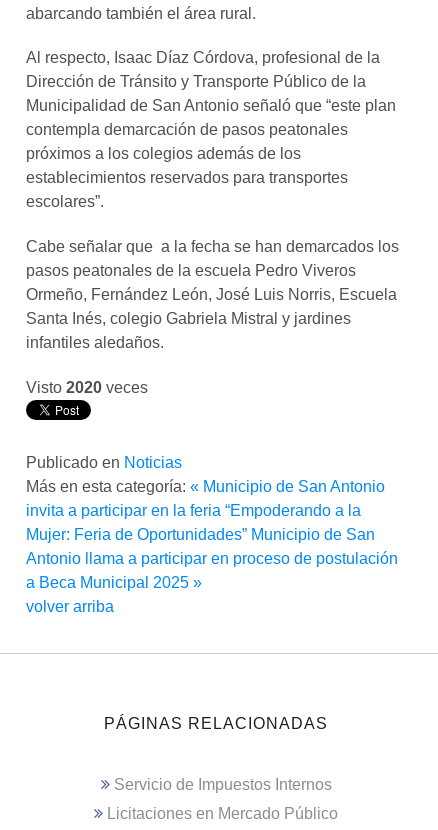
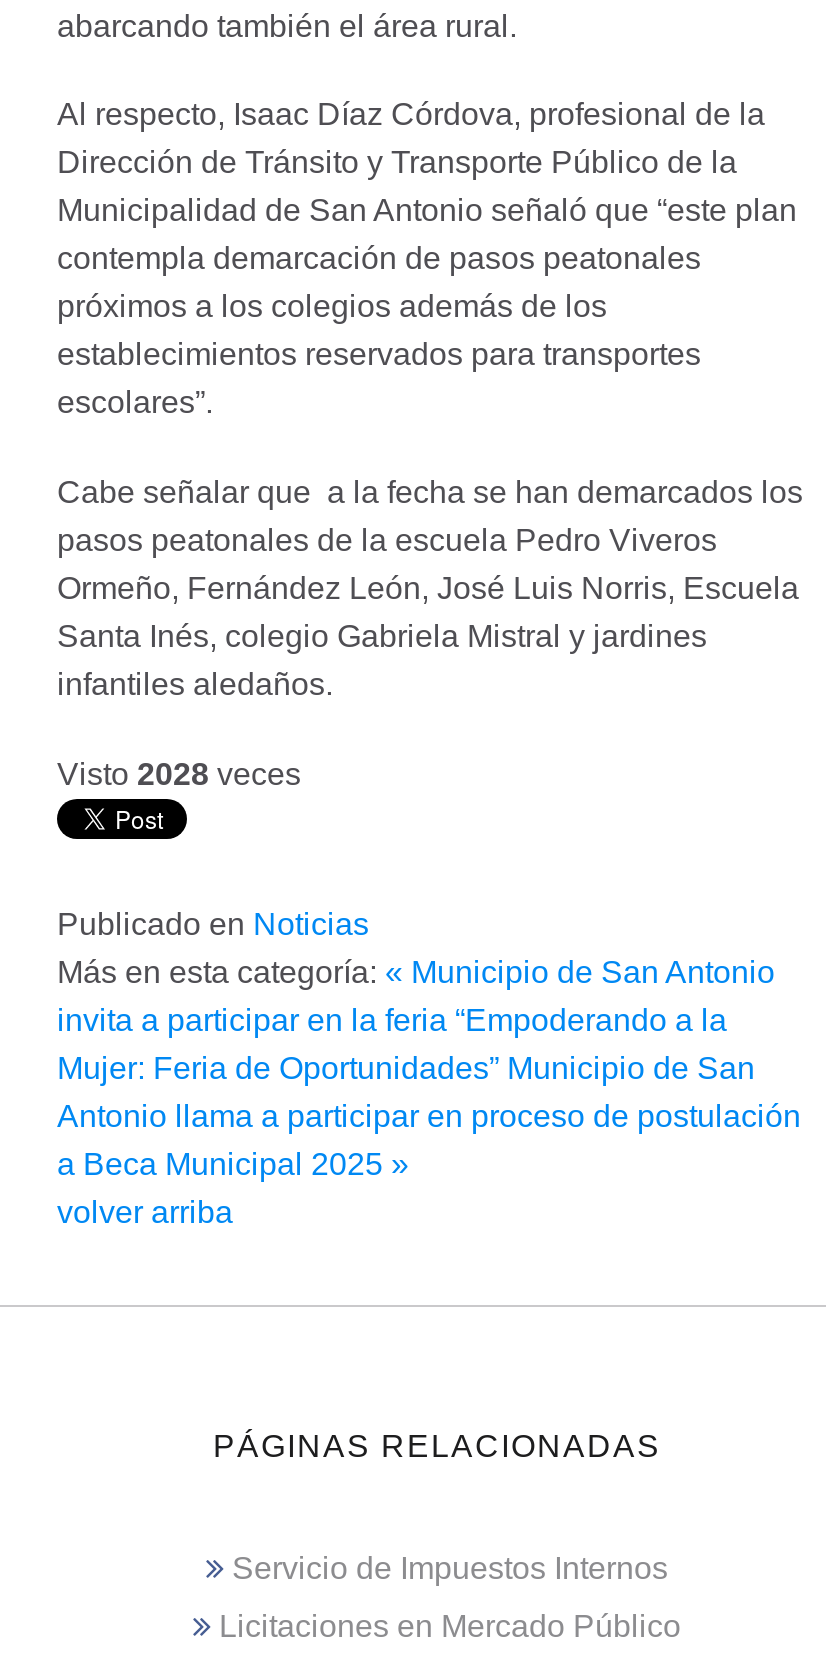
[26,379,148,396] Visto 2020 veces -> [57,757,301,791] Visto 2028 veces

